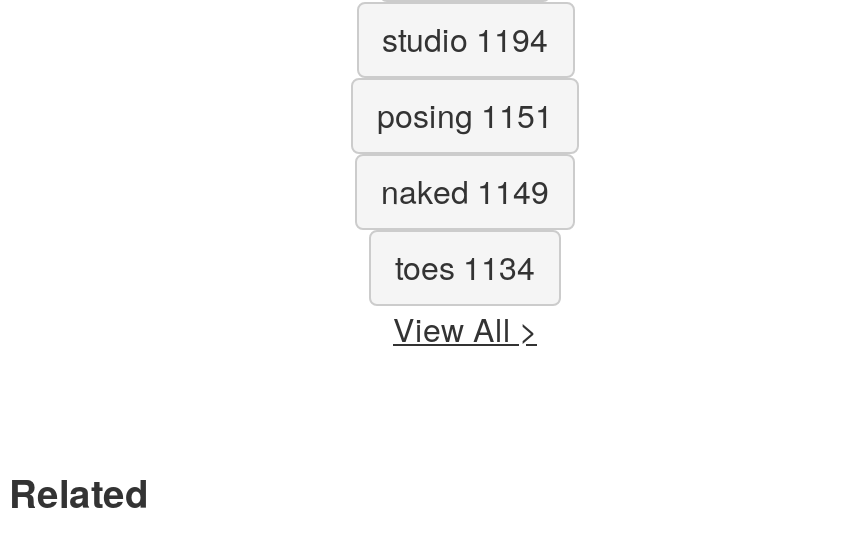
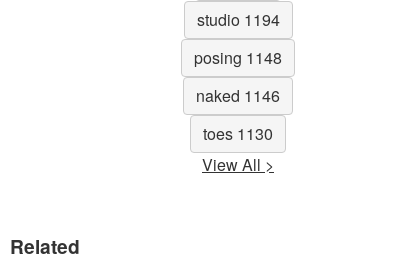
[377,92,553,138] posing 1151 -> [194,46,282,69] posing 1148
[381,168,549,214] naked 1149 -> [196,84,280,107] naked 1146
[395,244,535,290] toes 1134 -> [203,122,273,145] toes 1130

